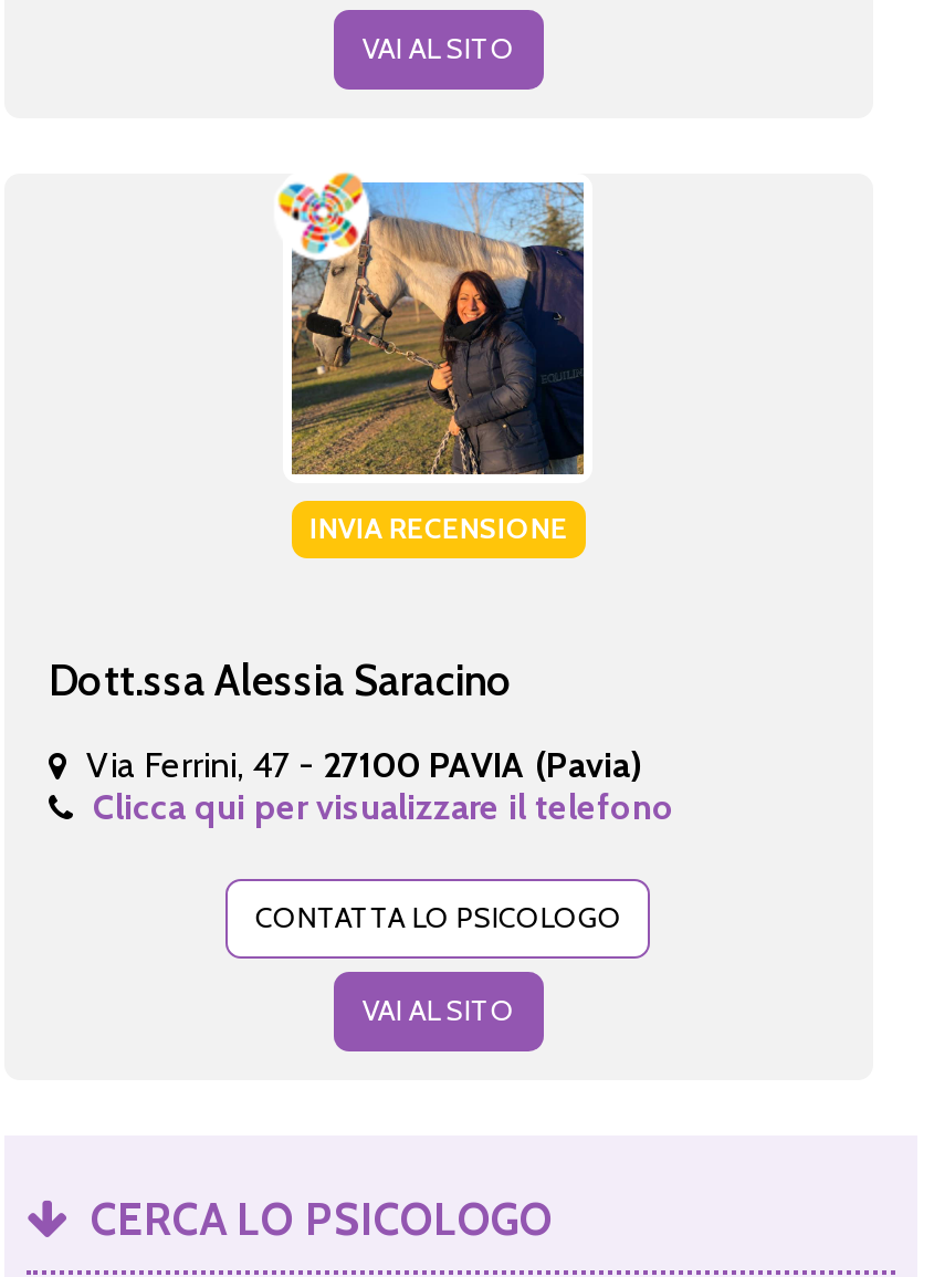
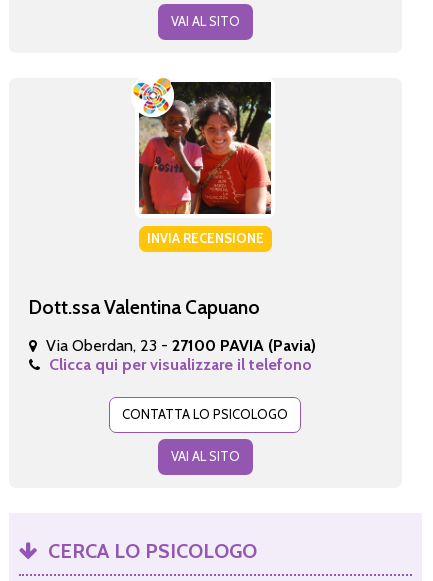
[290,180,586,477] [image] -> [138,81,272,215] [image]
[49,653,513,706] Dott.ssa Alessia Saracino -> [29,295,260,319] Dott.ssa Valentina Capuano
[86,744,641,786] Via Ferrini, 47 - 27100 PAVIA (Pavia) -> [46,336,316,355] Via Oberdan, 23 - 27100 PAVIA (Pavia)

